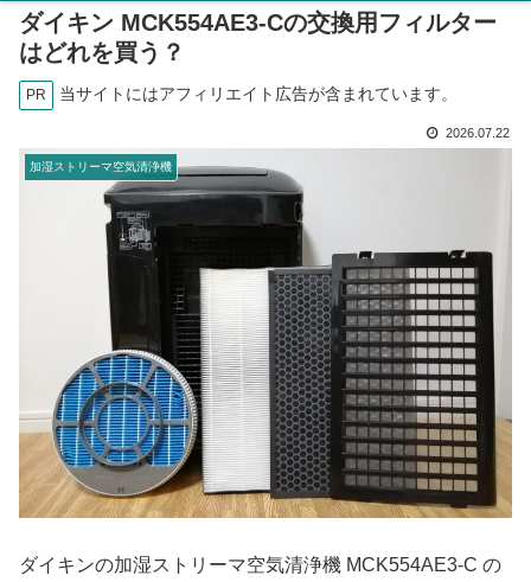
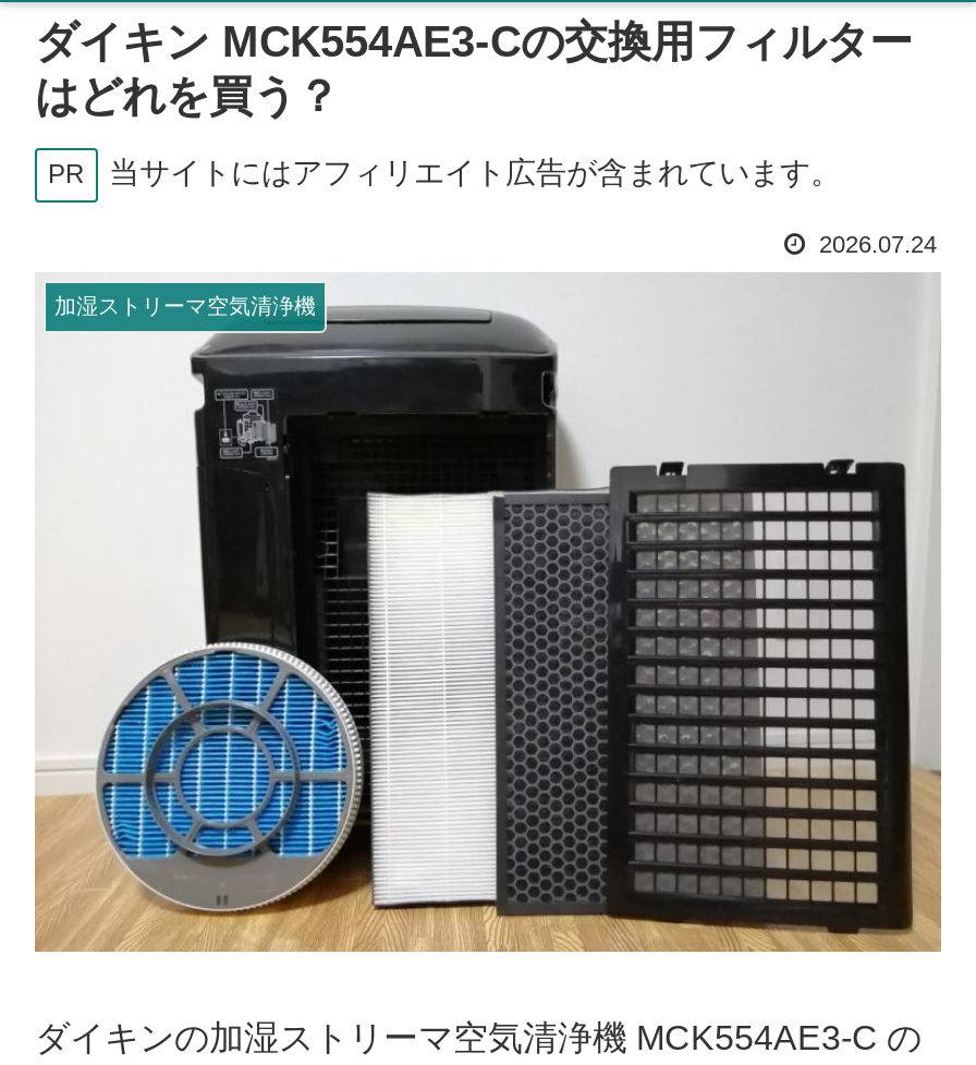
[442,126,510,140] 2026.07.22 -> [813,231,937,257] 2026.07.24

